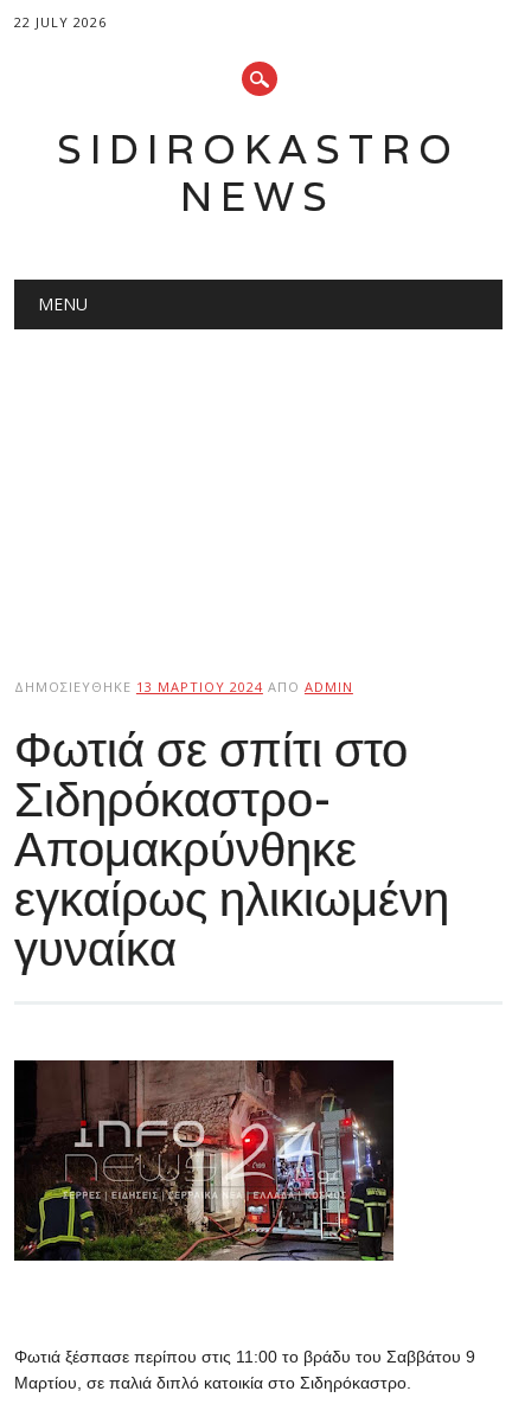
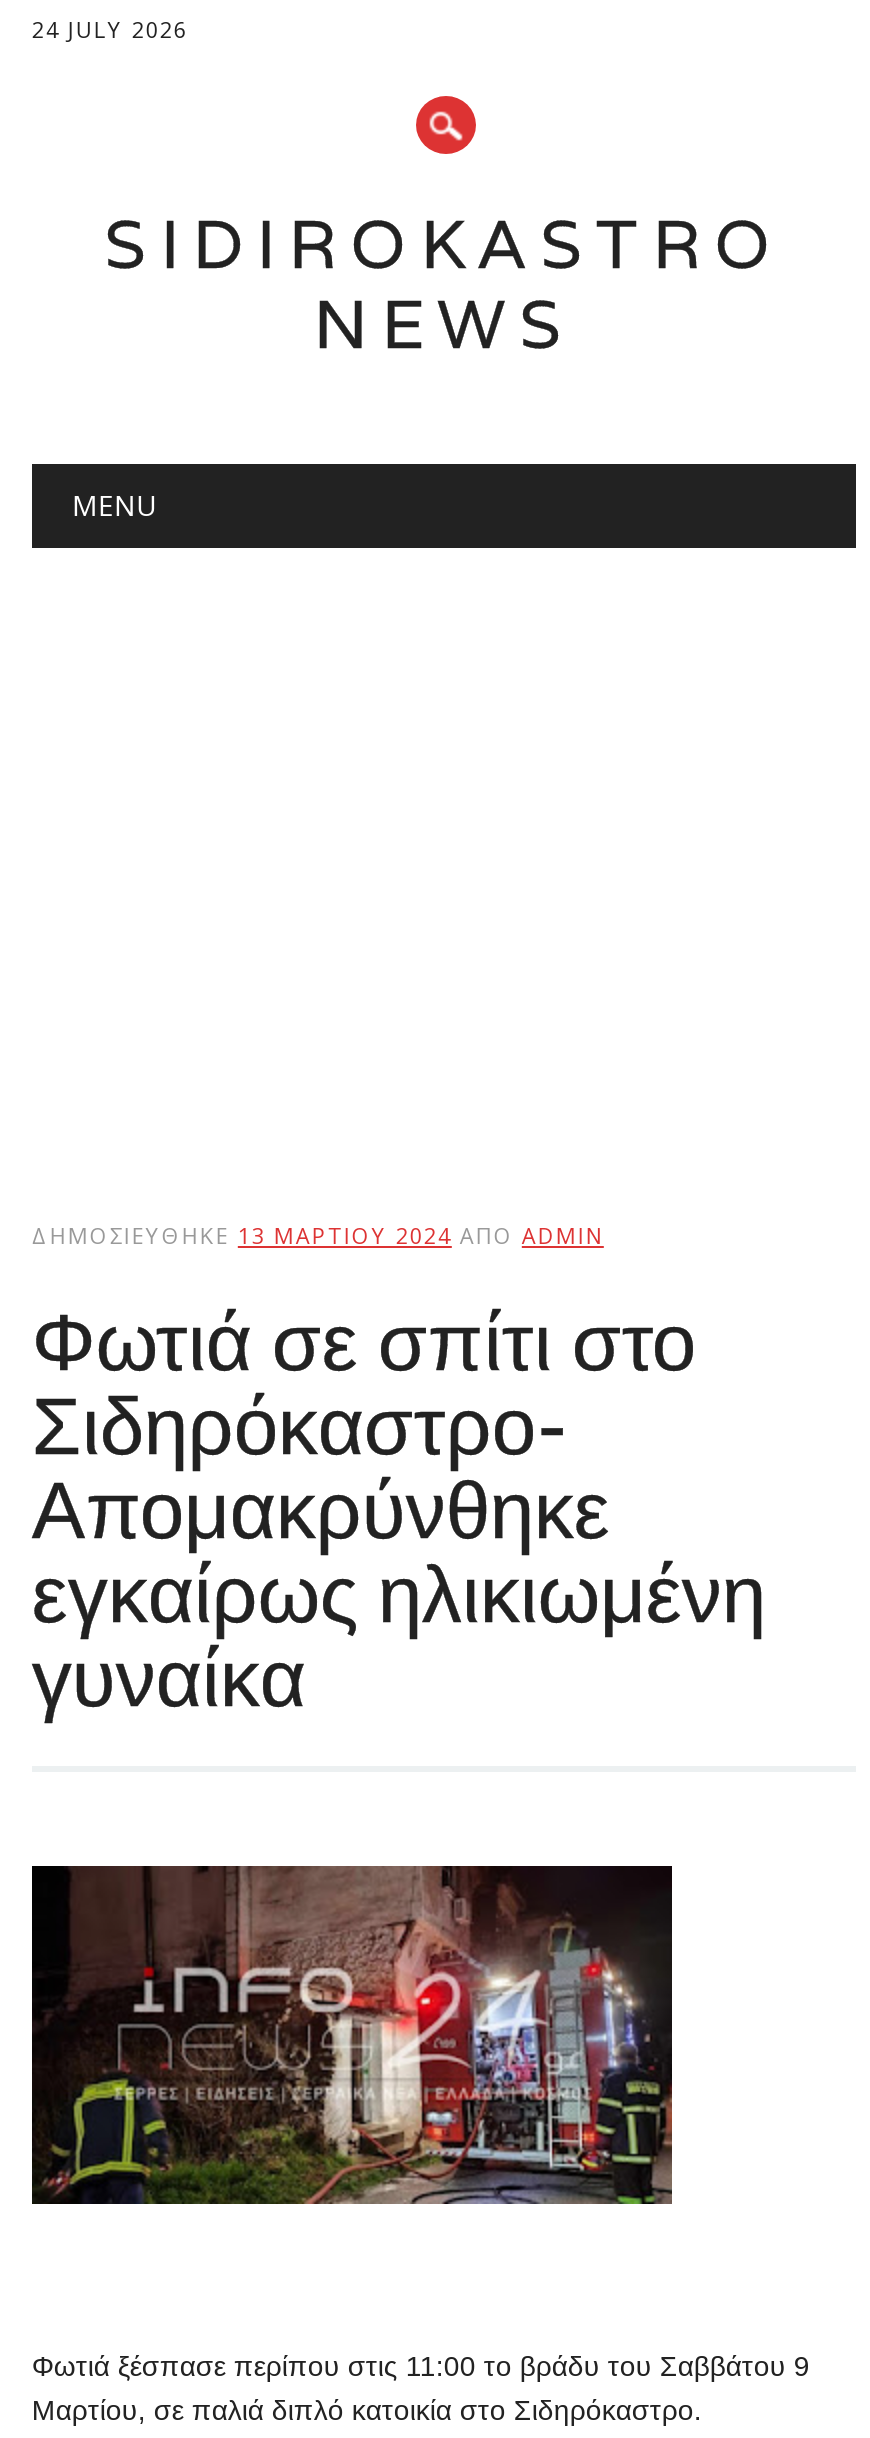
[14,13,107,31] 22 JULY 2026 -> [32,14,188,44] 24 JULY 2026

